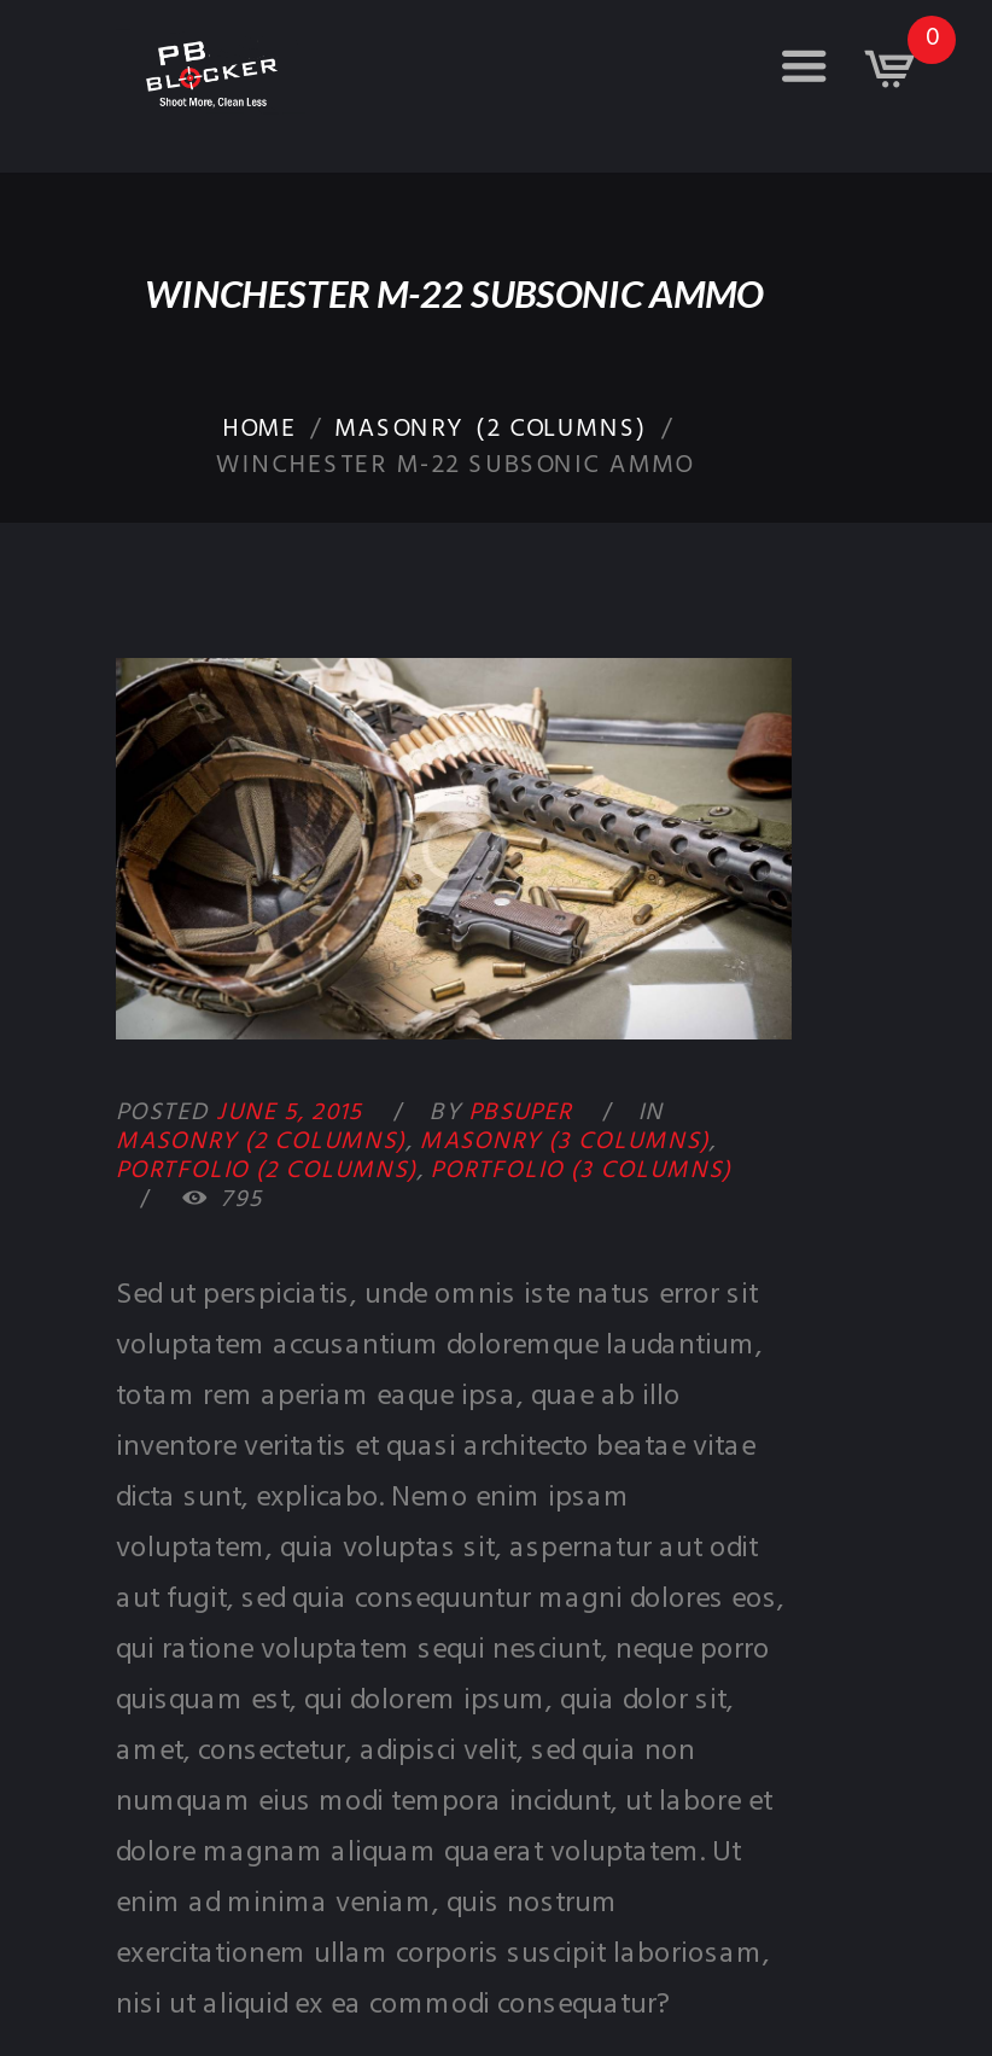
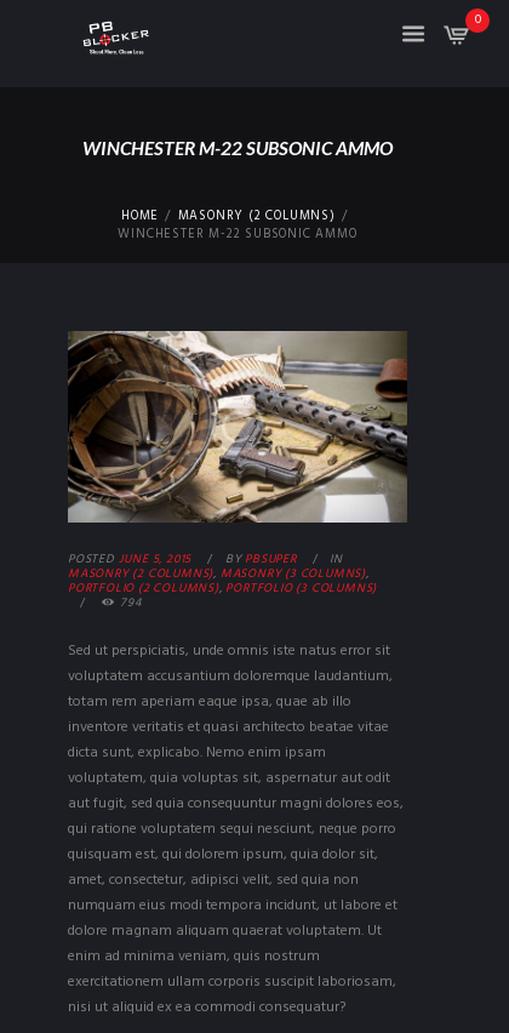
[221,1180,263,1218] 795 -> [120,593,142,612] 794

